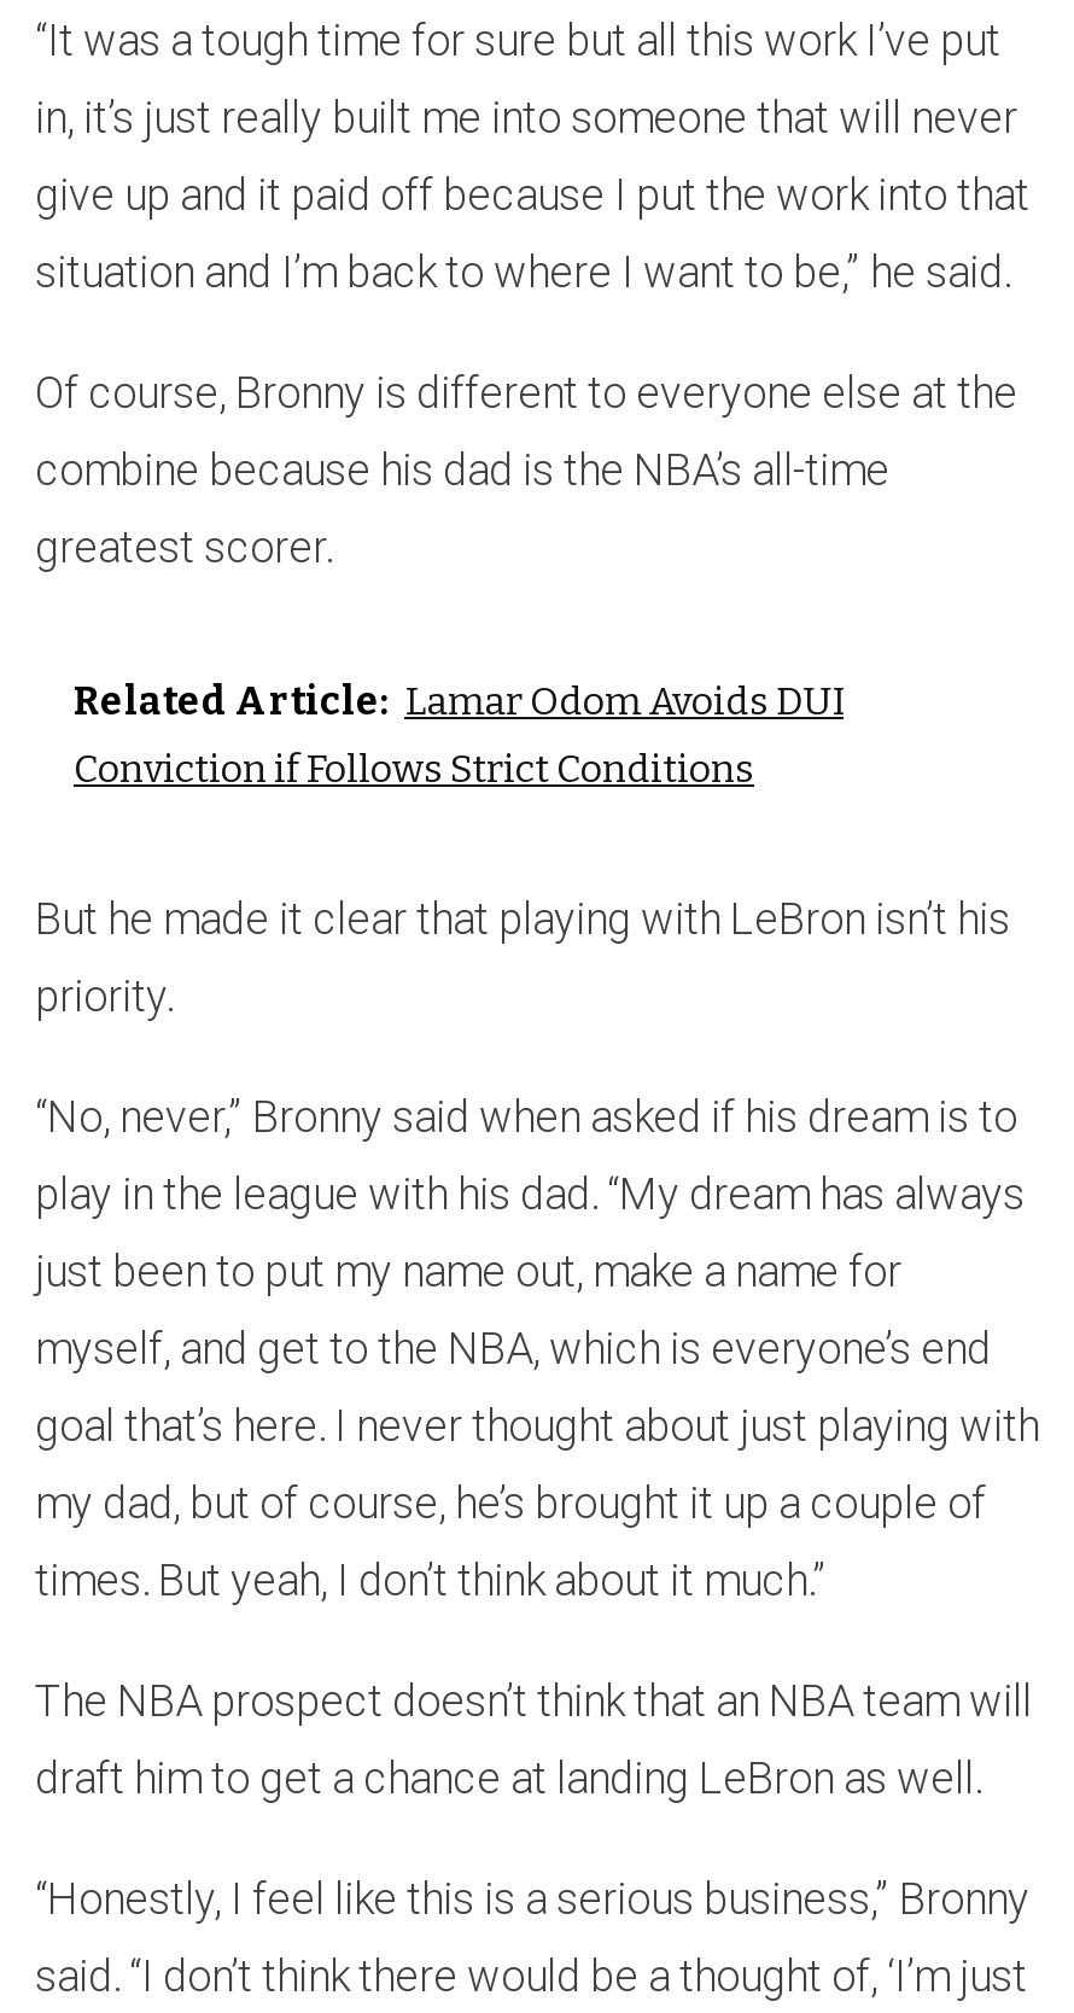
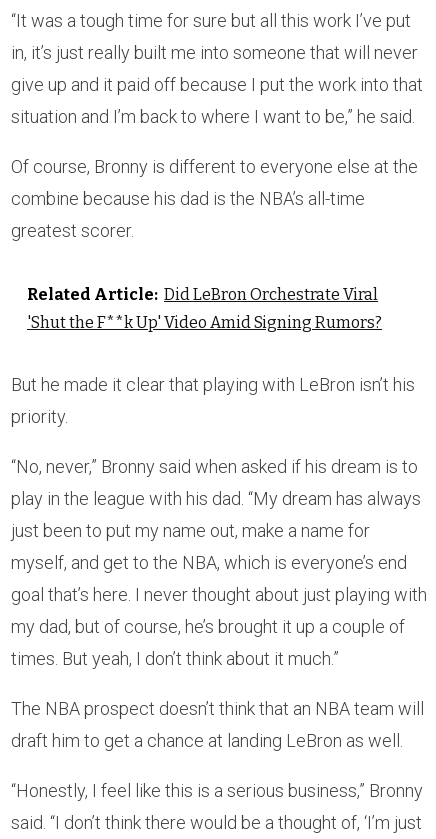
[74,679,844,725] Related Article: Lamar Odom Avoids DUI -> [27,285,378,304] Related Article: Did LeBron Orchestrate Viral
[74,746,754,792] Conviction if Follows Strict Conditions -> [27,313,382,332] 'Shut the F**k Up' Video Amid Signing Rumors?

